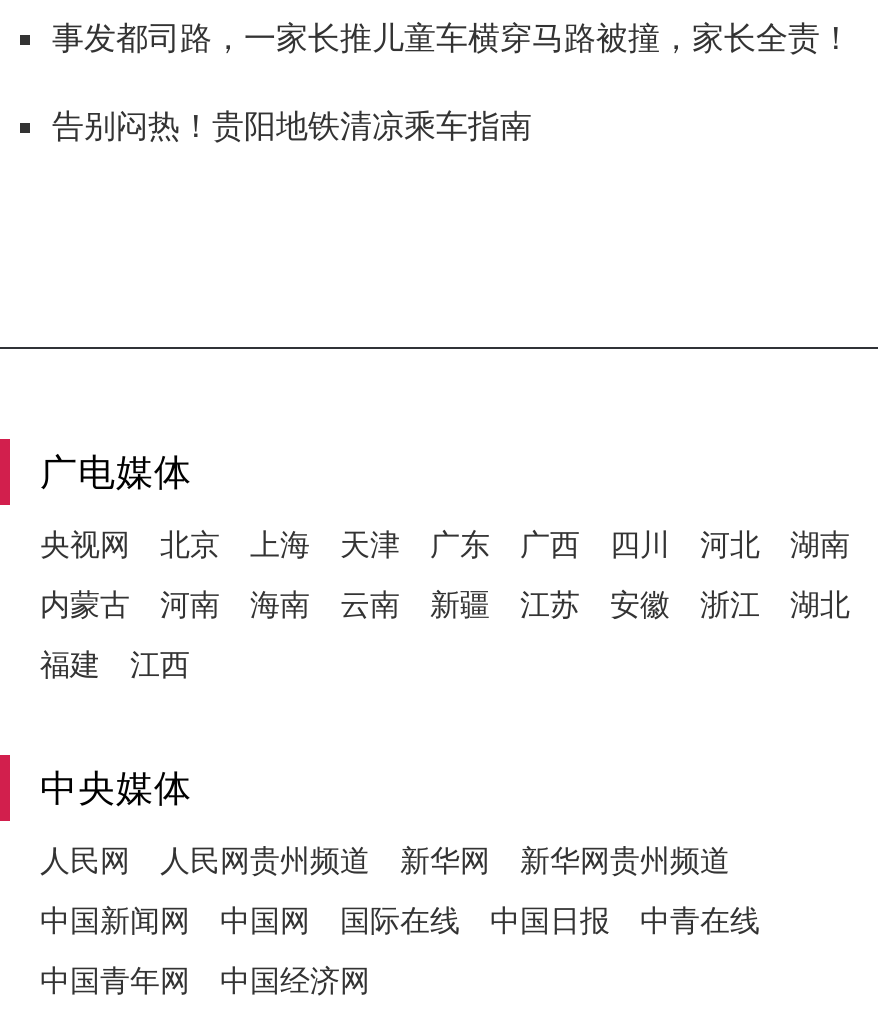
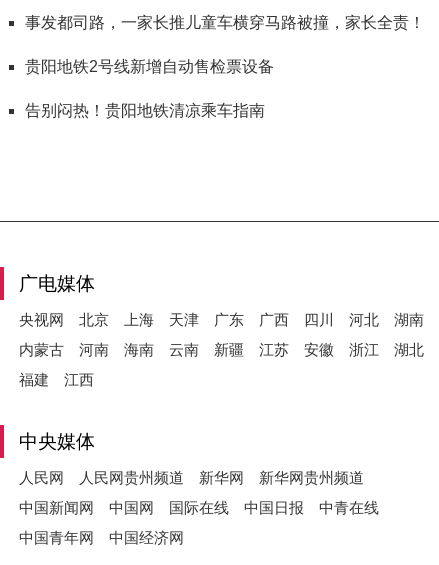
none -> [25,58,274,75] 贵阳地铁2号线新增自动售检票设备

